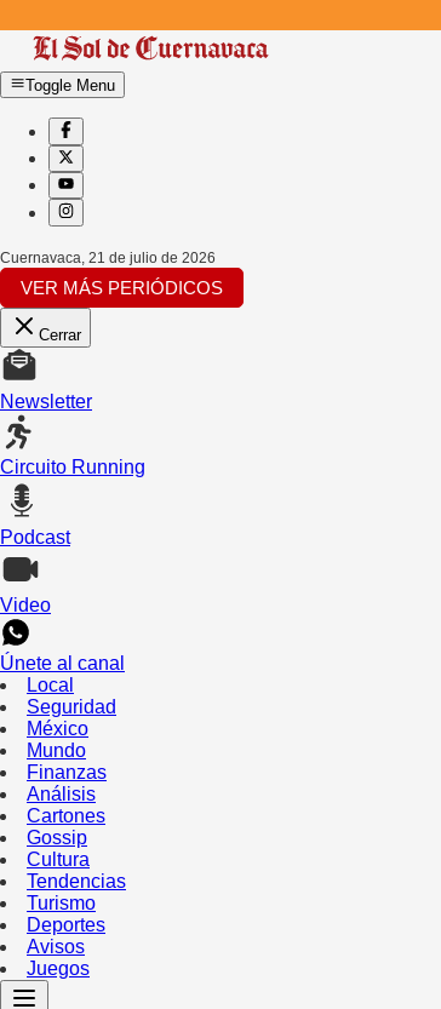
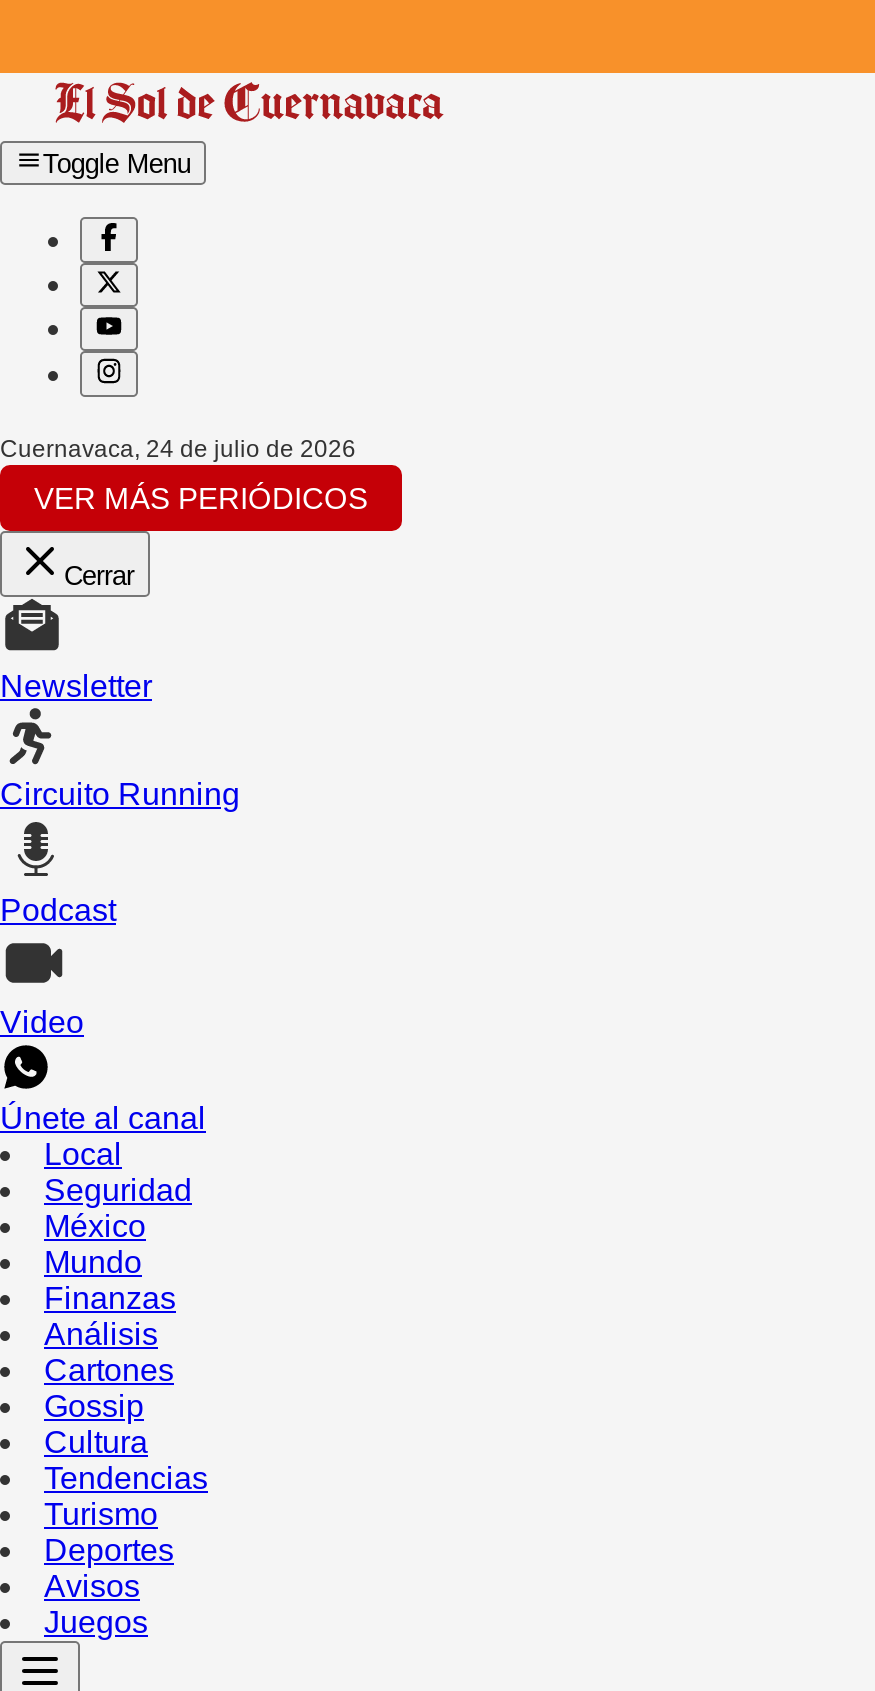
[0,249,216,266] Cuernavaca, 21 de julio de 2026 -> [0,434,356,462] Cuernavaca, 24 de julio de 2026

